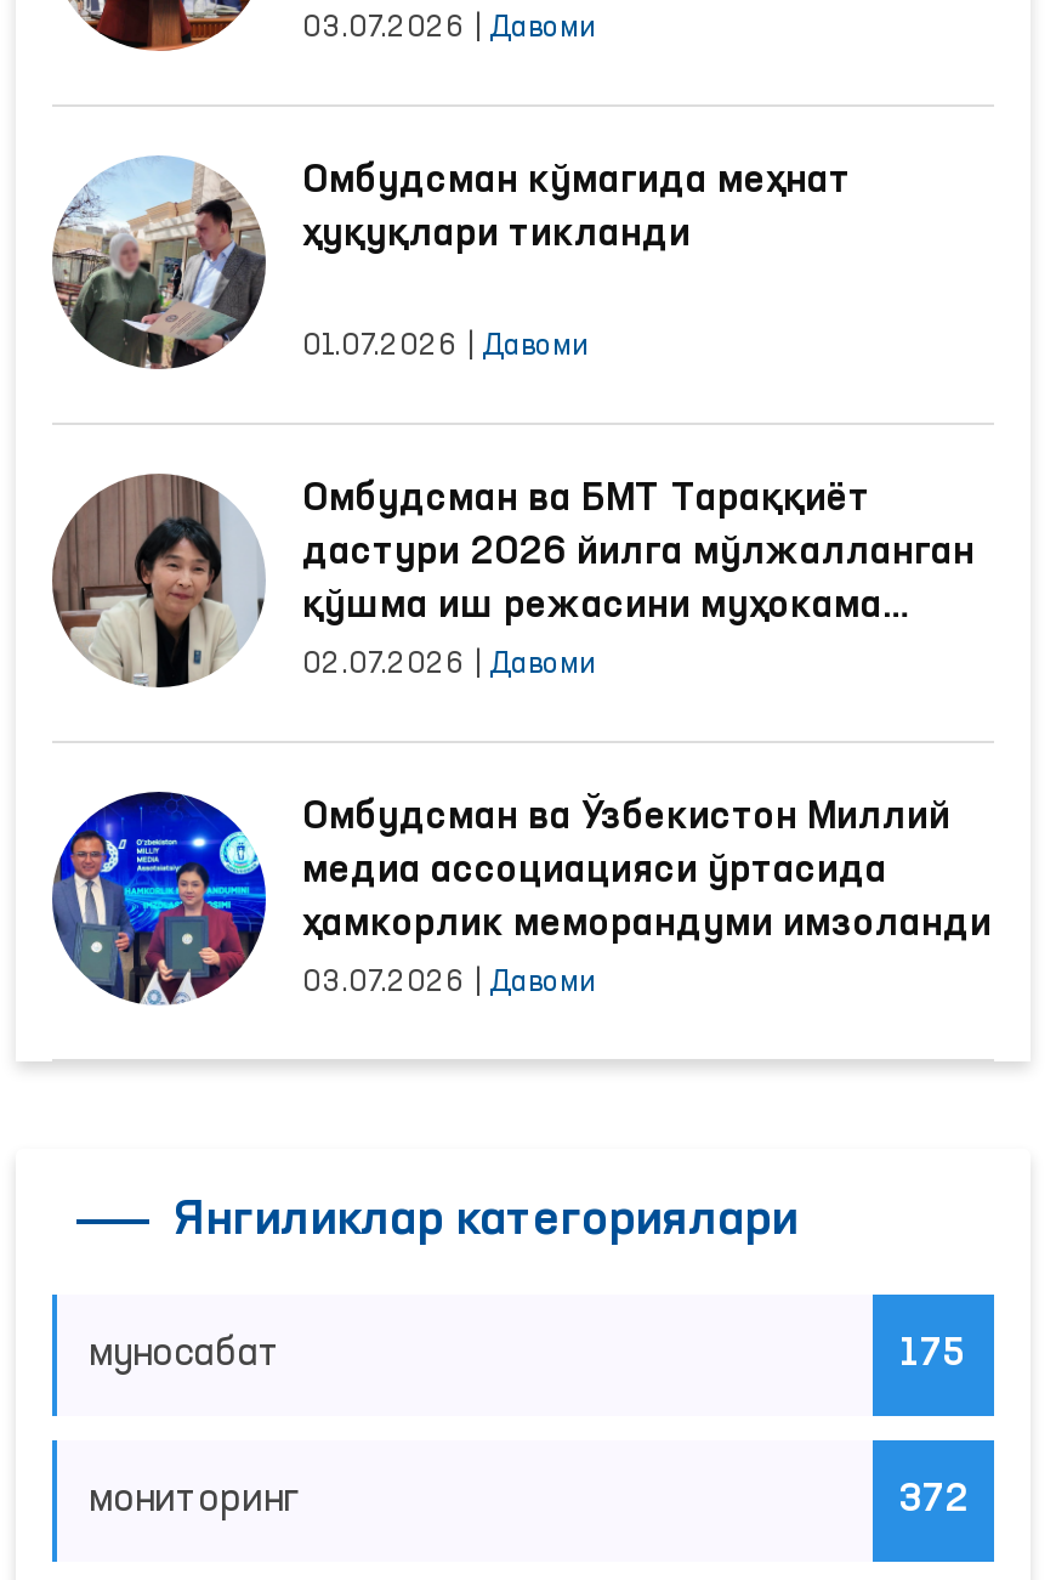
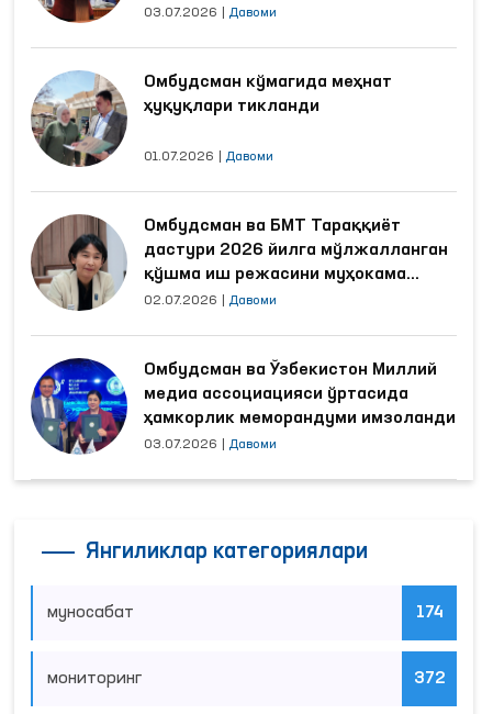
[901,1336,966,1375] 175 -> [416,604,443,622] 174

